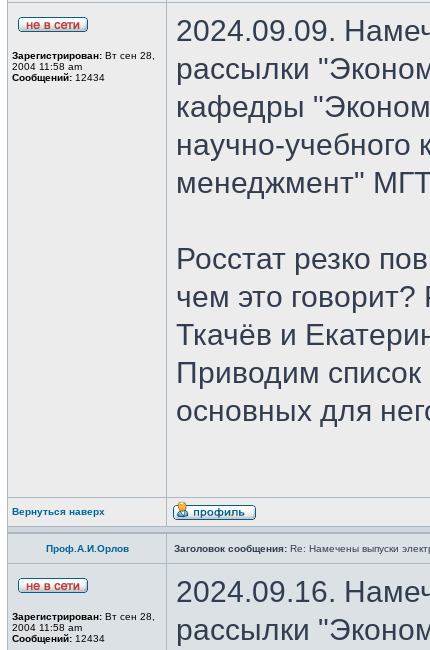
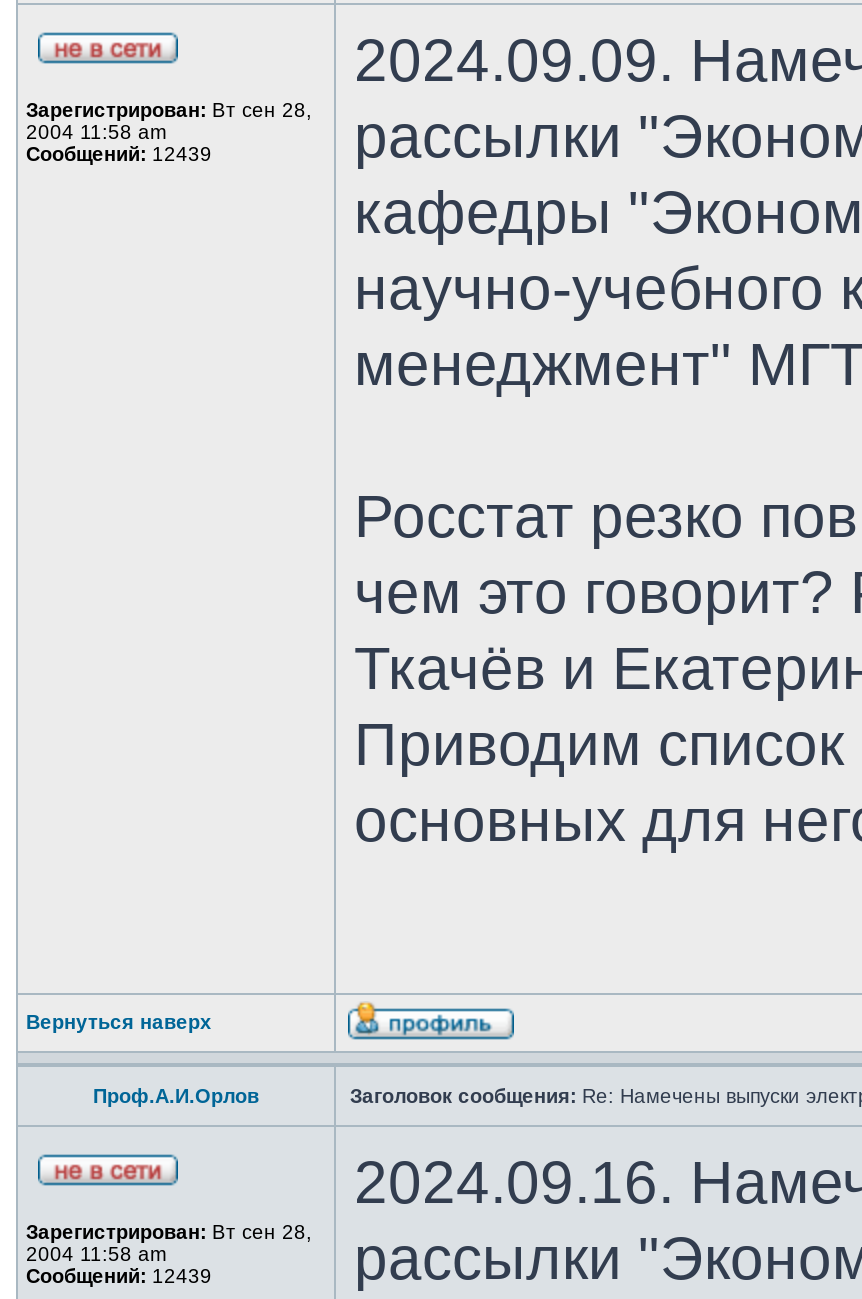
[12,72,105,83] Сообщений: 12434 -> [26,143,212,165] Сообщений: 12439
[12,633,105,644] Сообщений: 12434 -> [26,1265,212,1287] Сообщений: 12439

